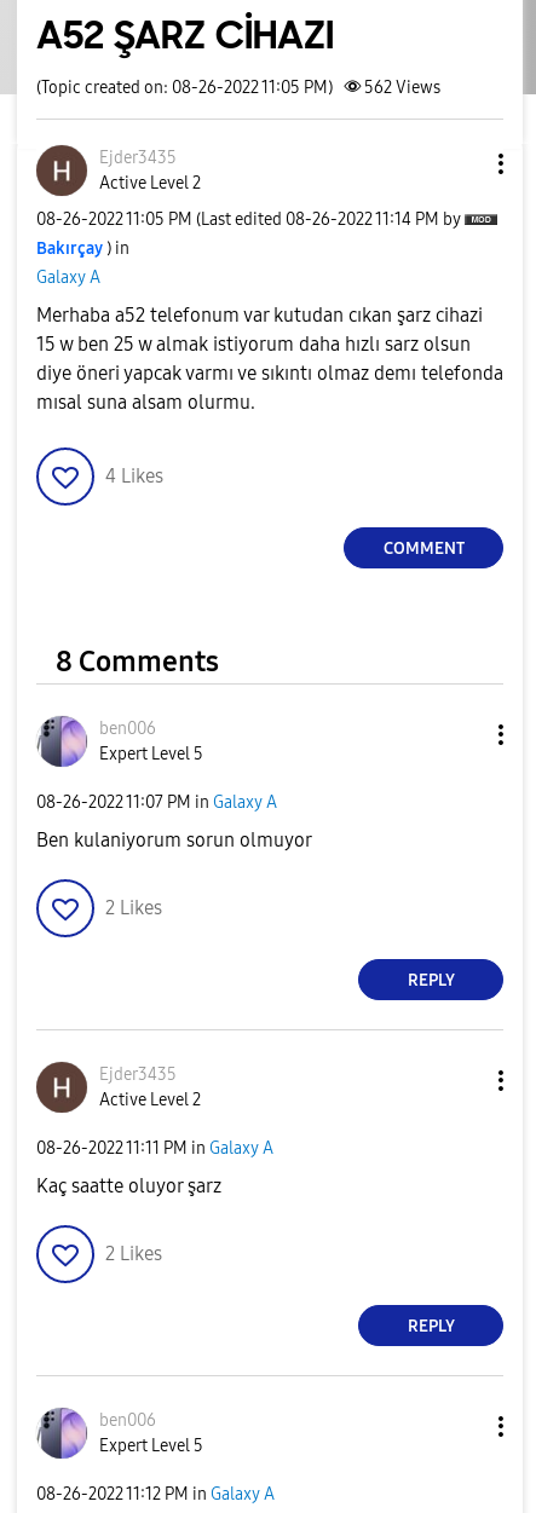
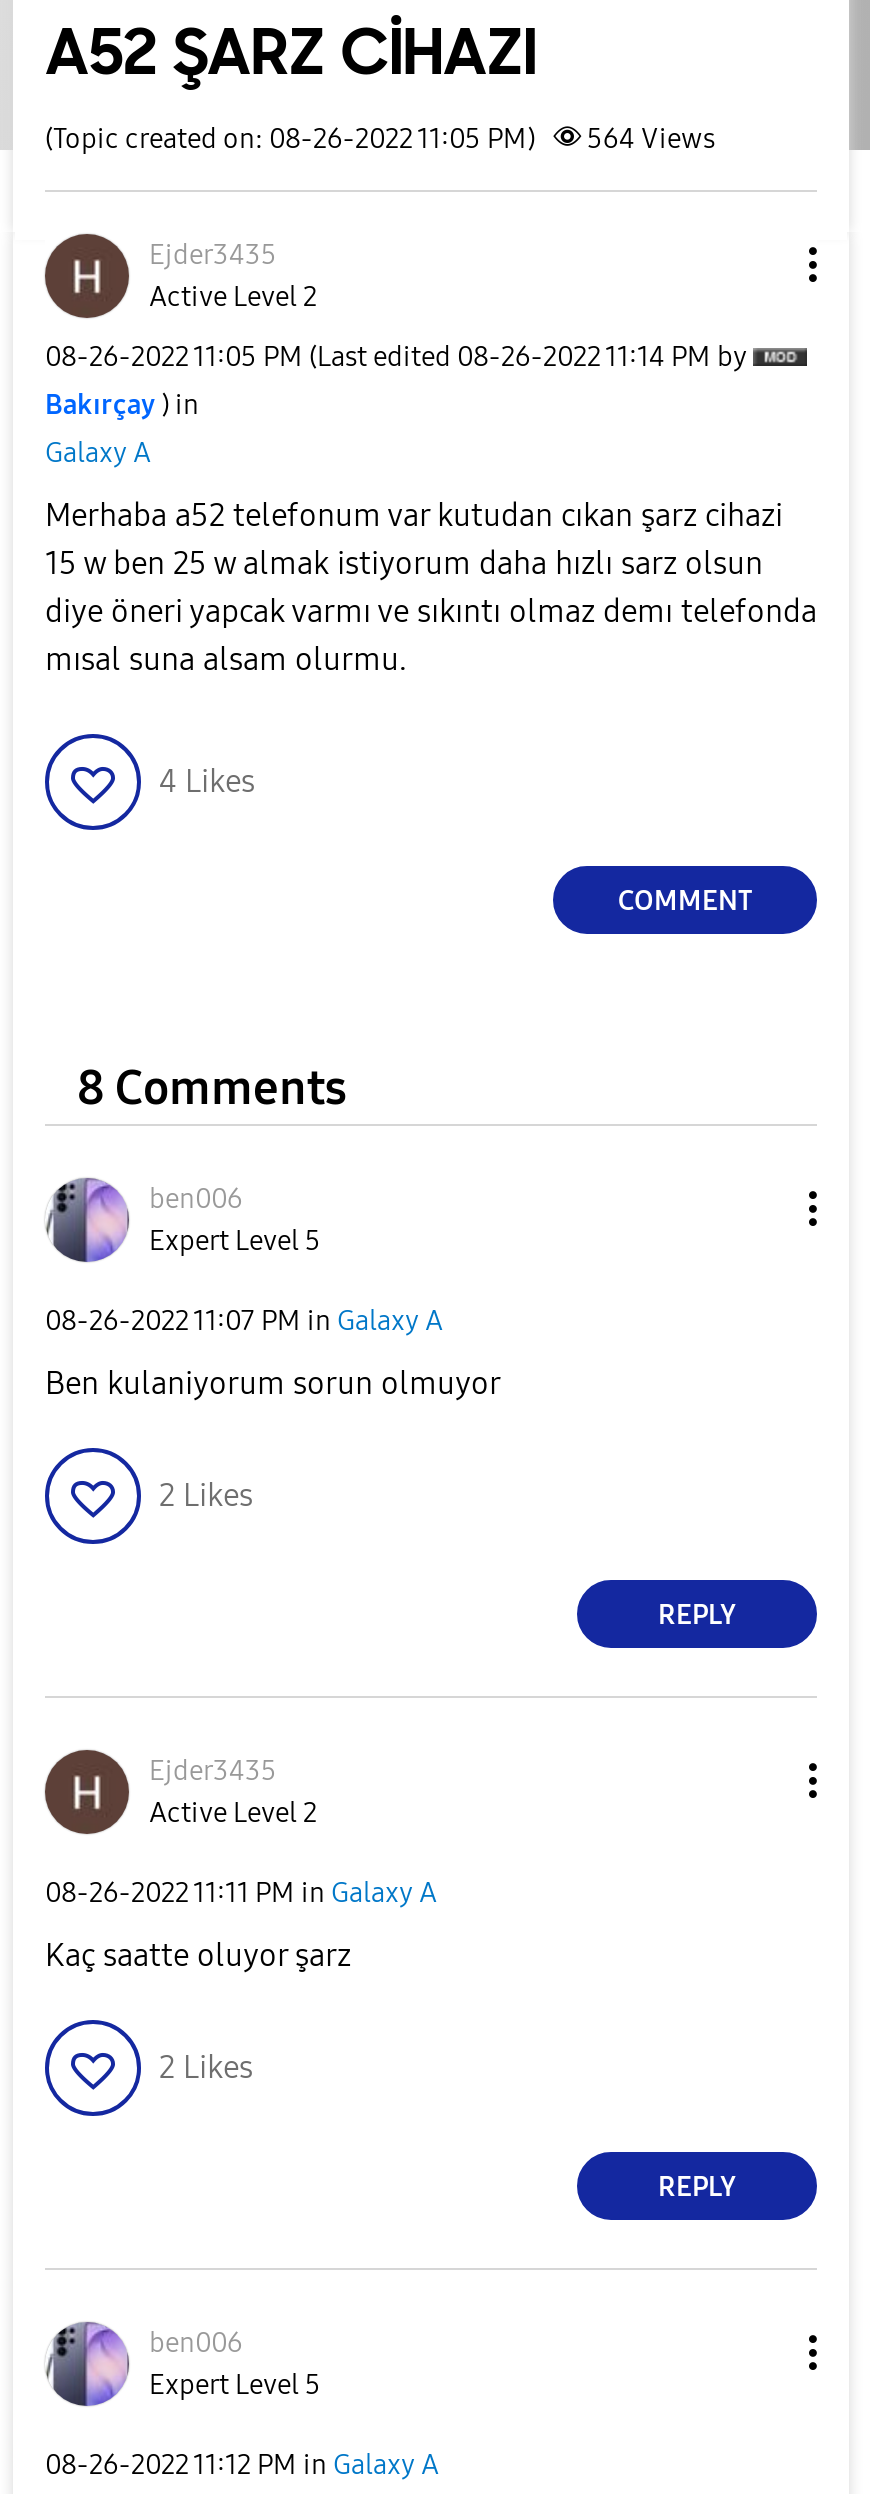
[36,77,440,98] (Topic created on: 08-26-2022 11:05 PM) 562 Views -> [45,122,715,156] (Topic created on: 08-26-2022 11:05 PM) 564 Views

